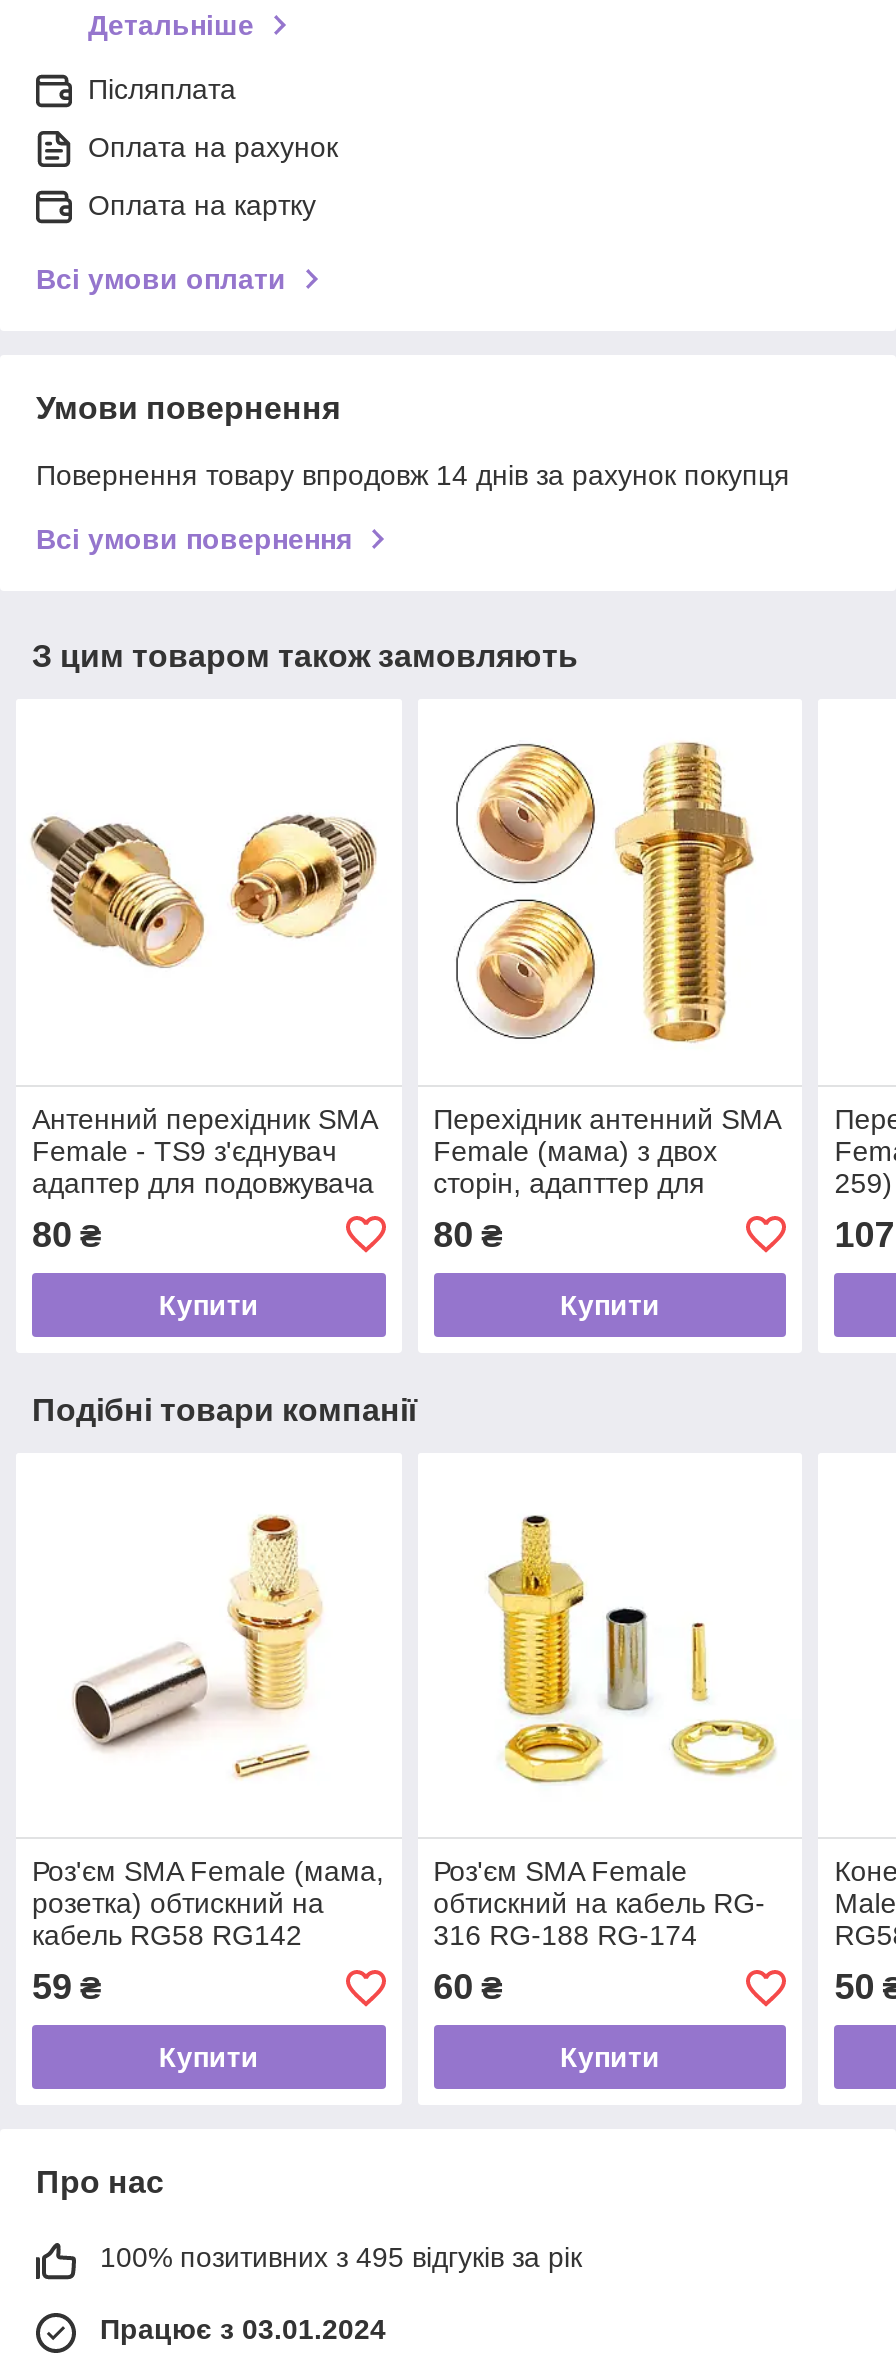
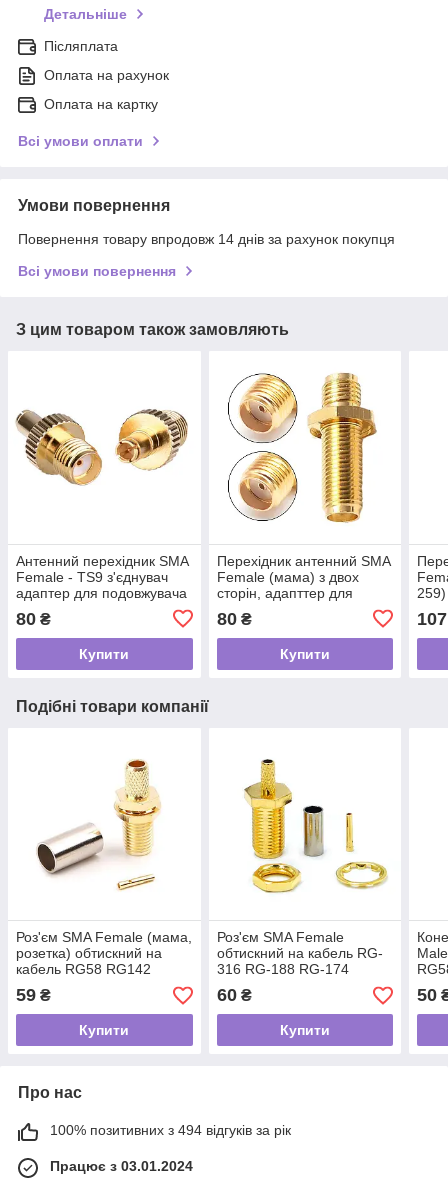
[100,2242,582,2274] 100% позитивних з 495 відгуків за рік -> [50,1122,291,1138] 100% позитивних з 494 відгуків за рік

